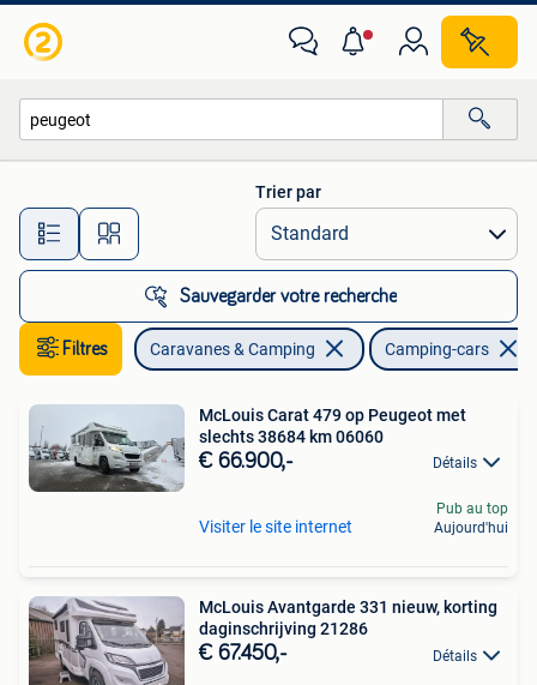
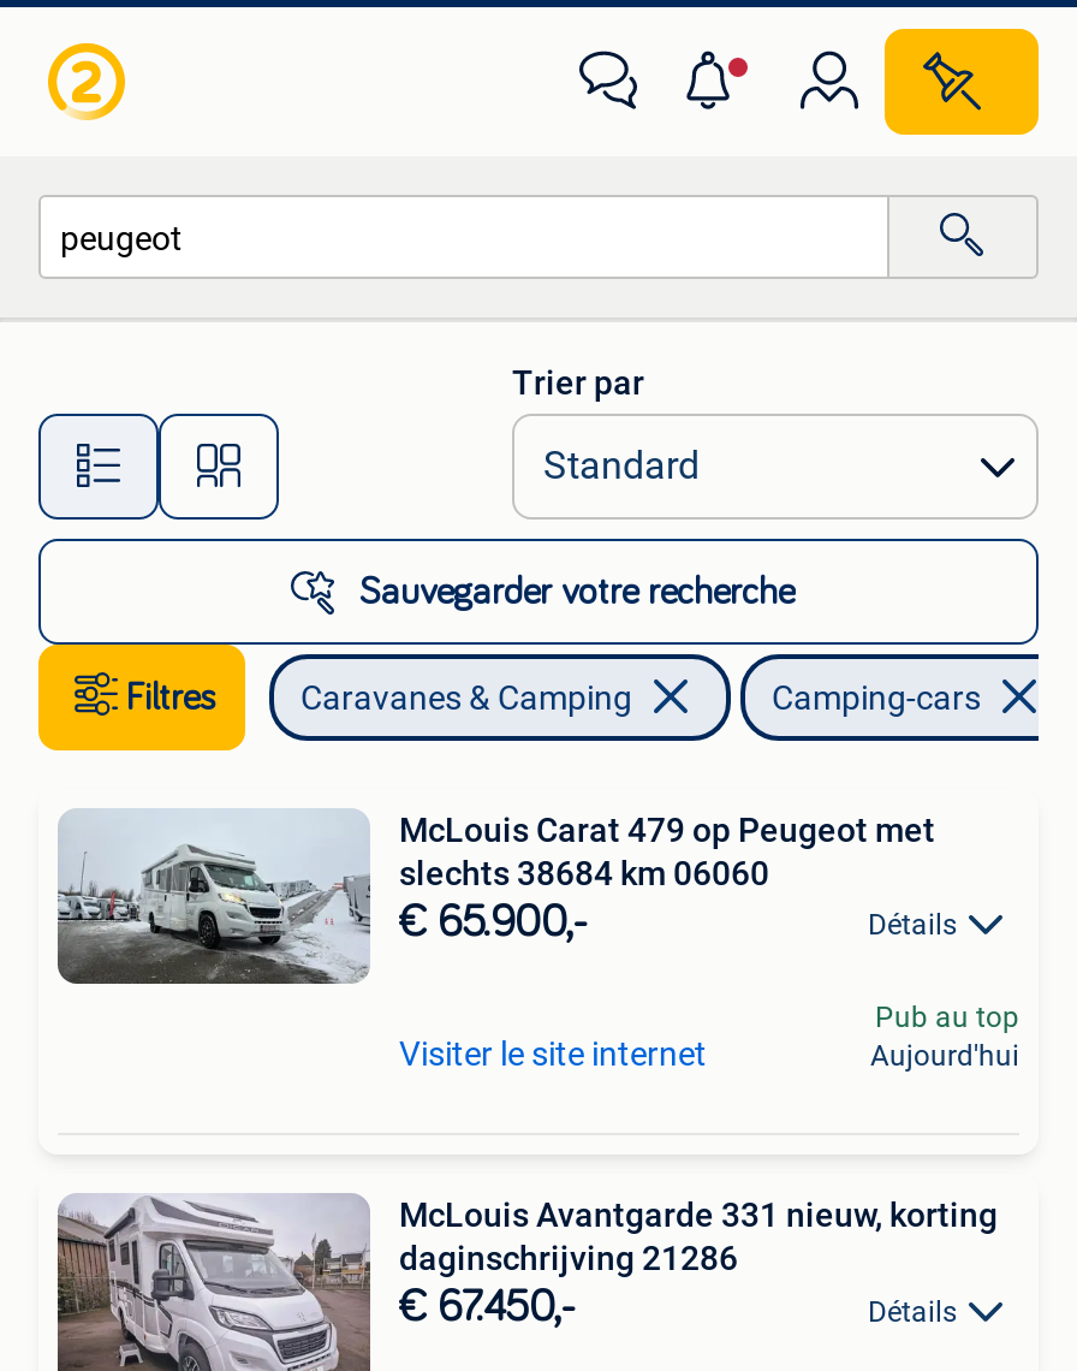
[199,451,294,473] € 66.900,- -> [399,902,589,945] € 65.900,-

